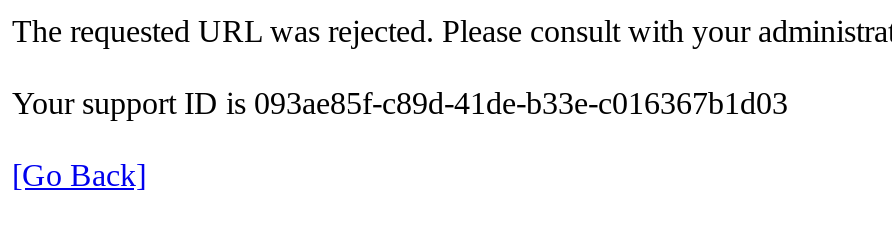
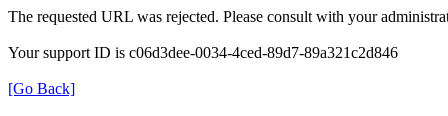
[12,86,788,120] Your support ID is 093ae85f-c89d-41de-b33e-c016367b1d03 -> [8,44,398,61] Your support ID is c06d3dee-0034-4ced-89d7-89a321c2d846

